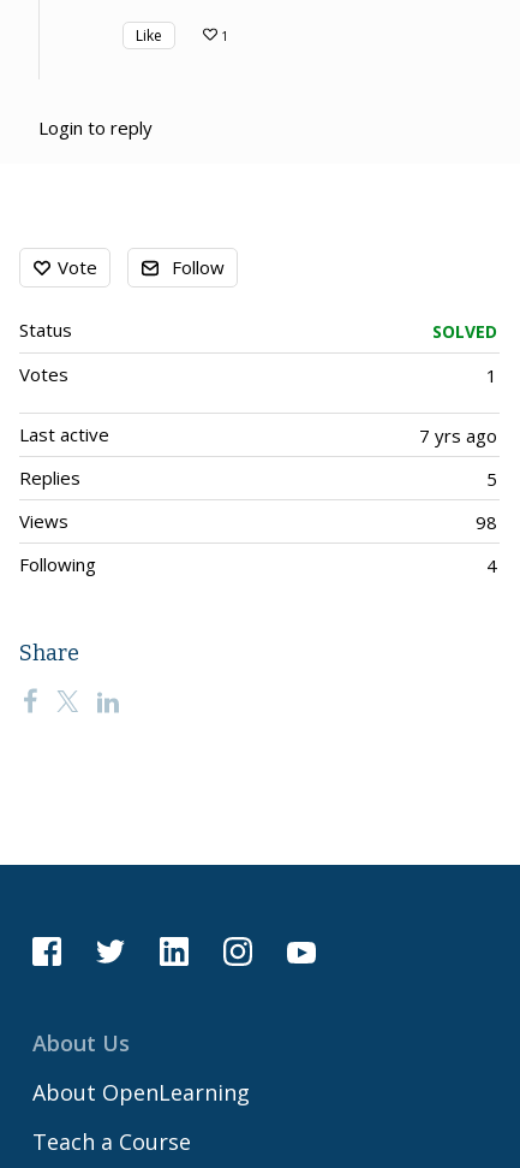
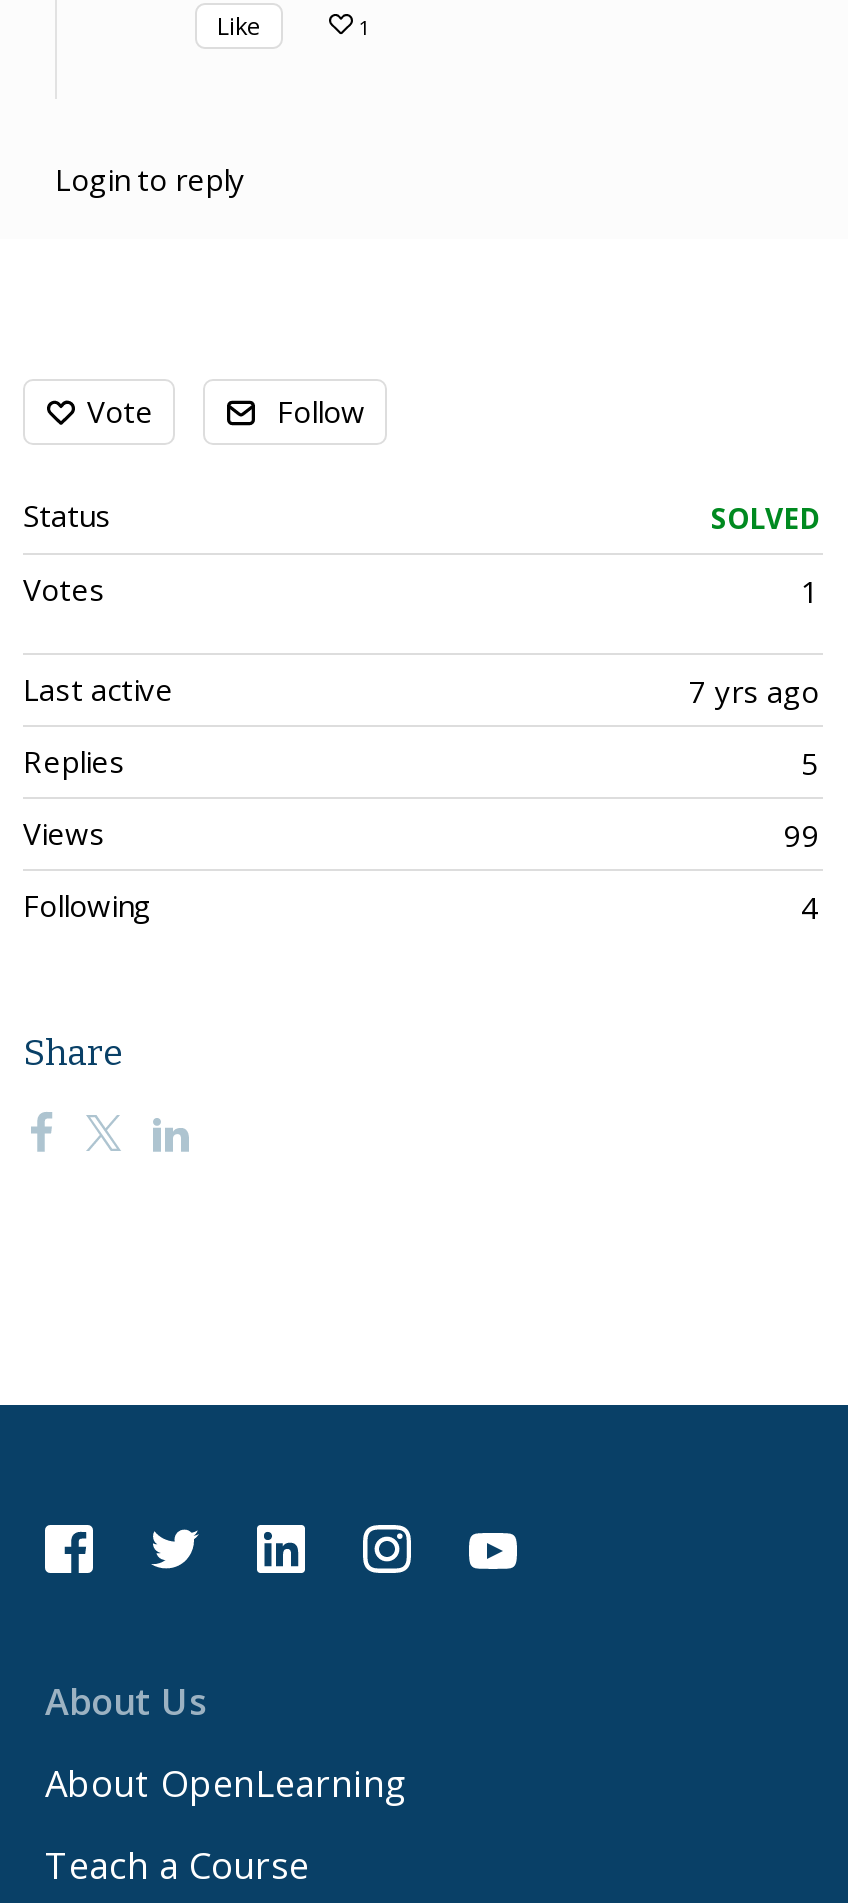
[476,510,497,534] 98 -> [783,815,819,855] 99

